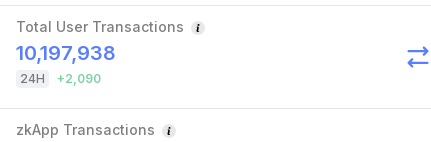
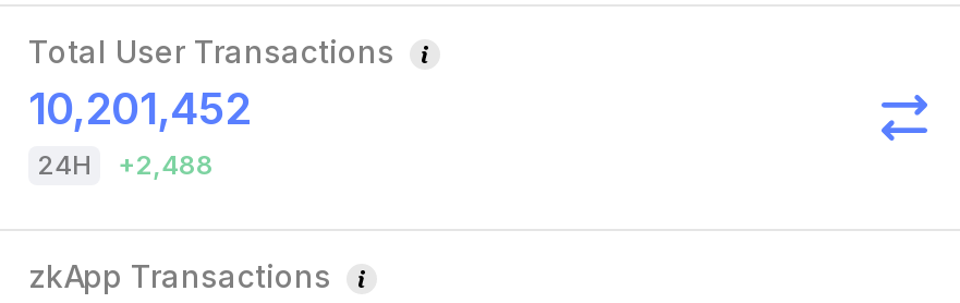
[16,41,116,65] 10,197,938 -> [28,83,251,135] 10,201,452
[20,71,101,86] 24H +2,090 -> [37,148,214,181] 24H +2,488

